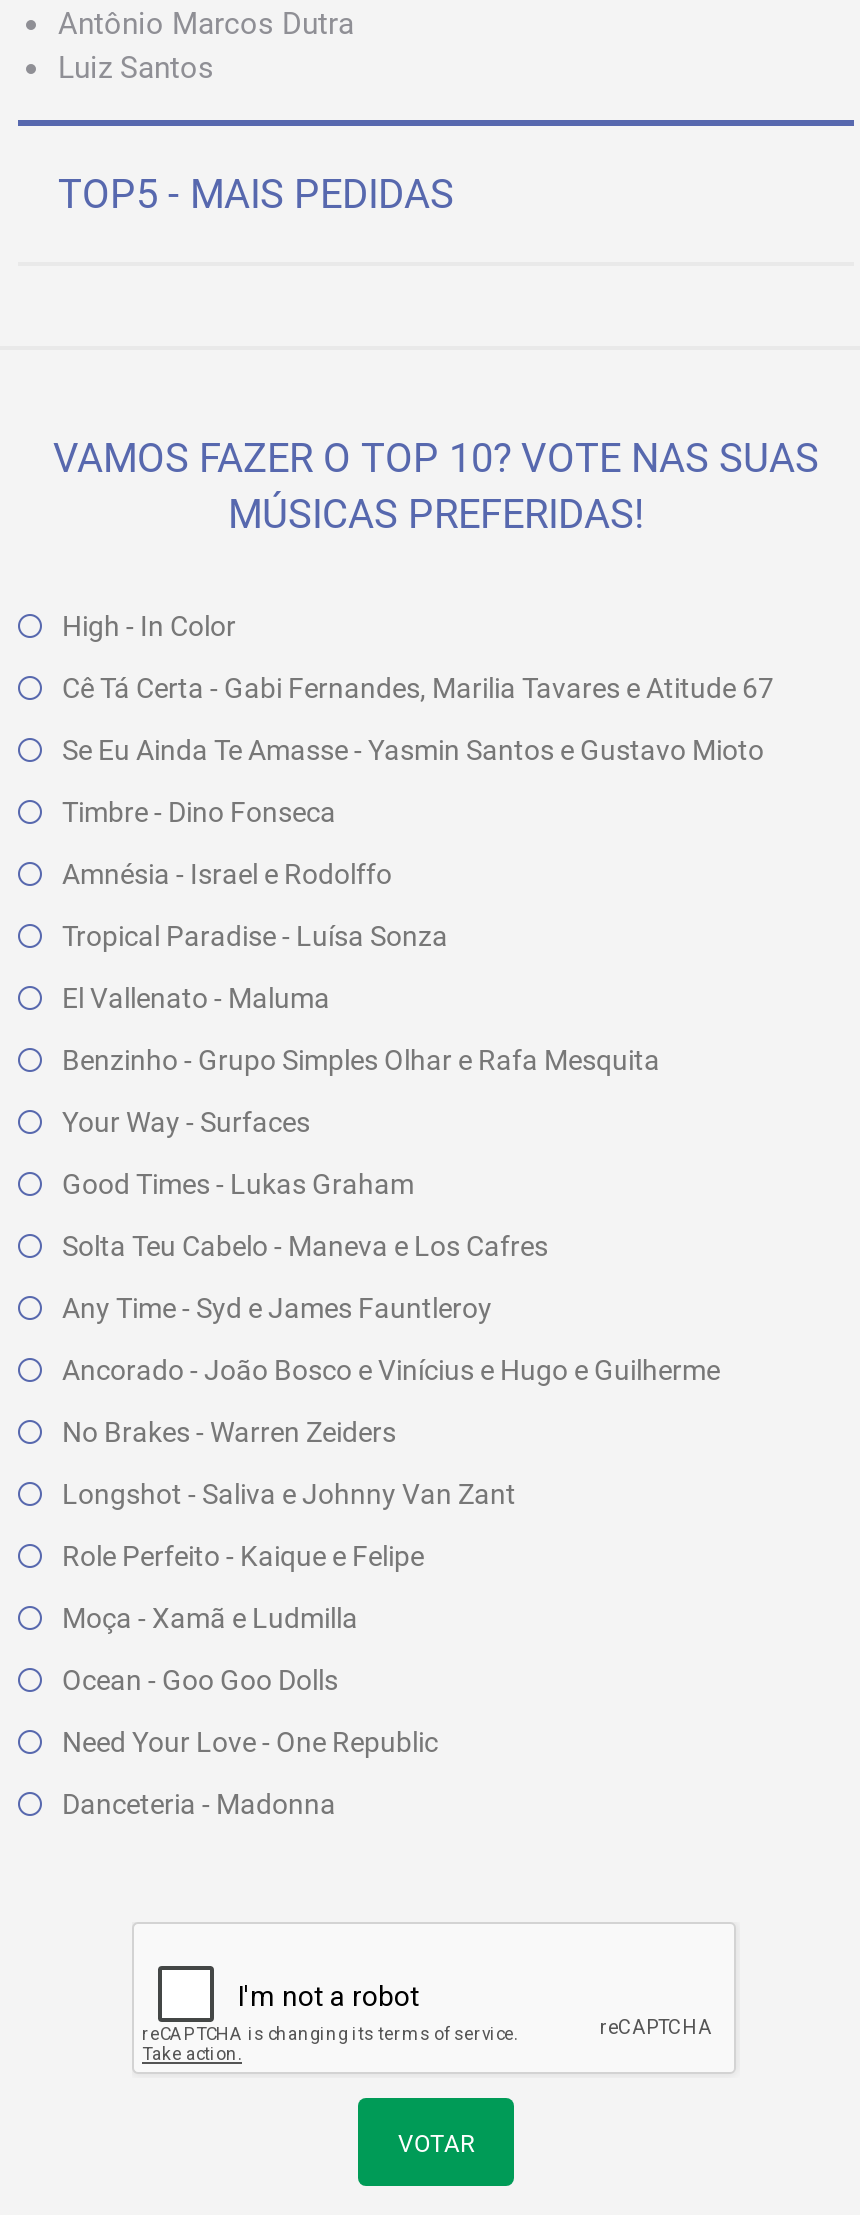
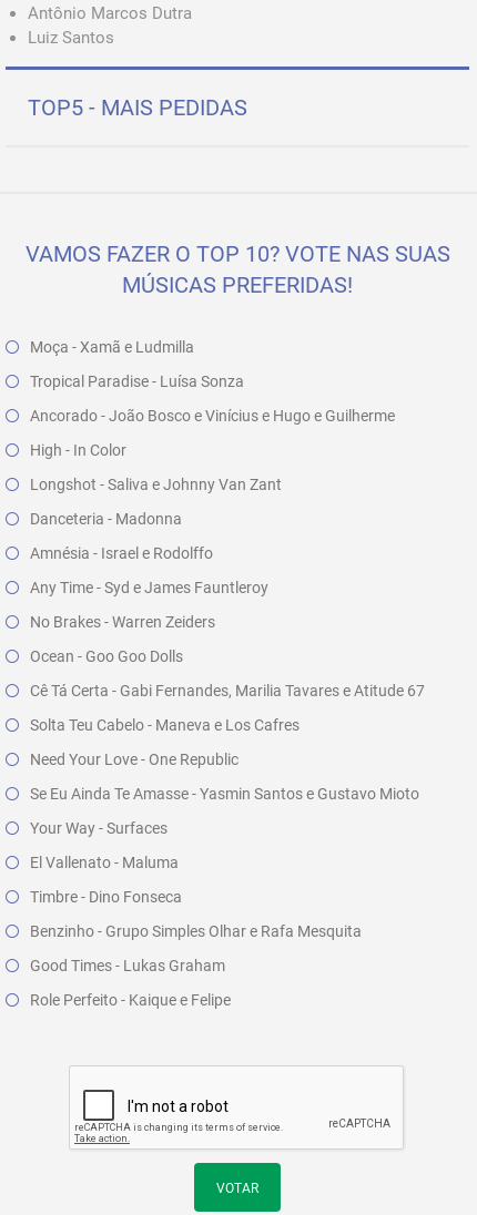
moved [62,610,720,1510] -> [30,372,395,493]: Tropical Paradise - Luísa Sonza | Ancorado - João Bosco e Vinícius e Hugo e Guilherme | High - In Color | Longshot - Saliva e Johnny Van Zant
moved [62,672,774,1262] -> [30,682,425,734]: Cê Tá Certa - Gabi Fernandes, Marilia Tavares e Atitude 67 | Solta Teu Cabelo - Maneva e Los Cafres
moved [62,734,764,1572] -> [30,785,419,1009]: Se Eu Ainda Te Amasse - Yasmin Santos e Gustavo Mioto | Your Way - Surfaces | El Vallenato - Maluma | Timbre - Dino Fonseca | Benzinho - Grupo Simples Olhar e Rafa Mesquita | Good Times - Lukas Graham | Role Perfeito - Kaique e Felipe
moved [62,858,492,1448] -> [30,544,268,631]: Amnésia - Israel e Rodolffo | Any Time - Syd e James Fauntleroy | No Brakes - Warren Zeiders
moved [62,1602,358,1634] -> [30,338,194,356]: Moça - Xamã e Ludmilla
moved [62,1664,338,1696] -> [30,647,183,665]: Ocean - Goo Goo Dolls
moved [62,1726,438,1758] -> [30,751,238,768]: Need Your Love - One Republic
moved [62,1788,336,1820] -> [30,510,182,528]: Danceteria - Madonna

